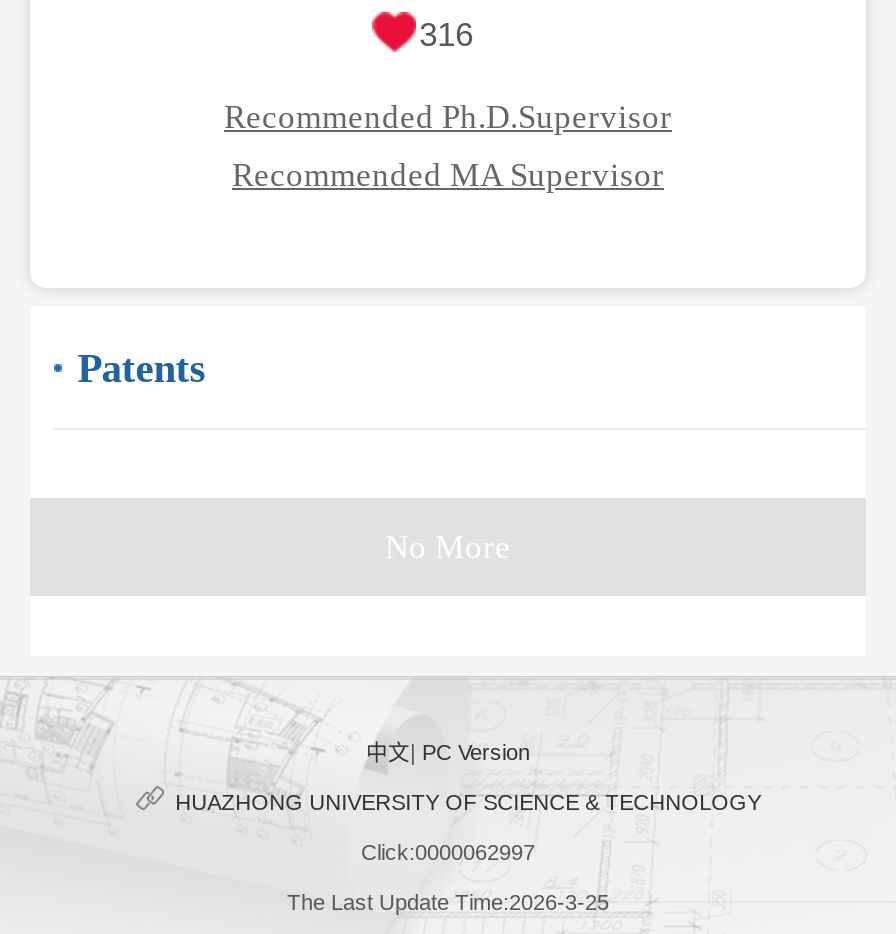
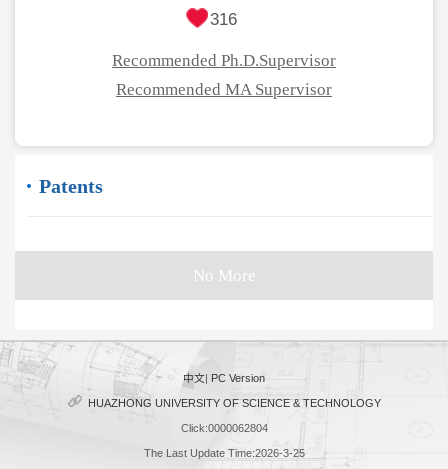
[361,840,535,864] Click:0000062997 -> [180,422,267,434] Click:0000062804

